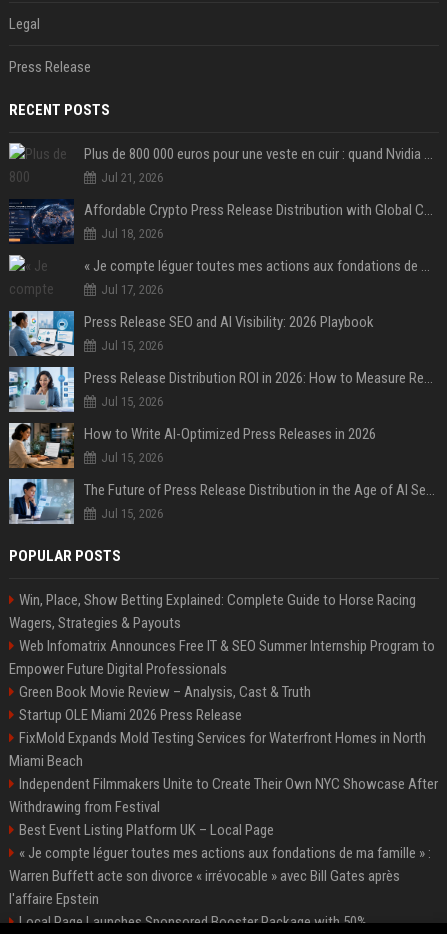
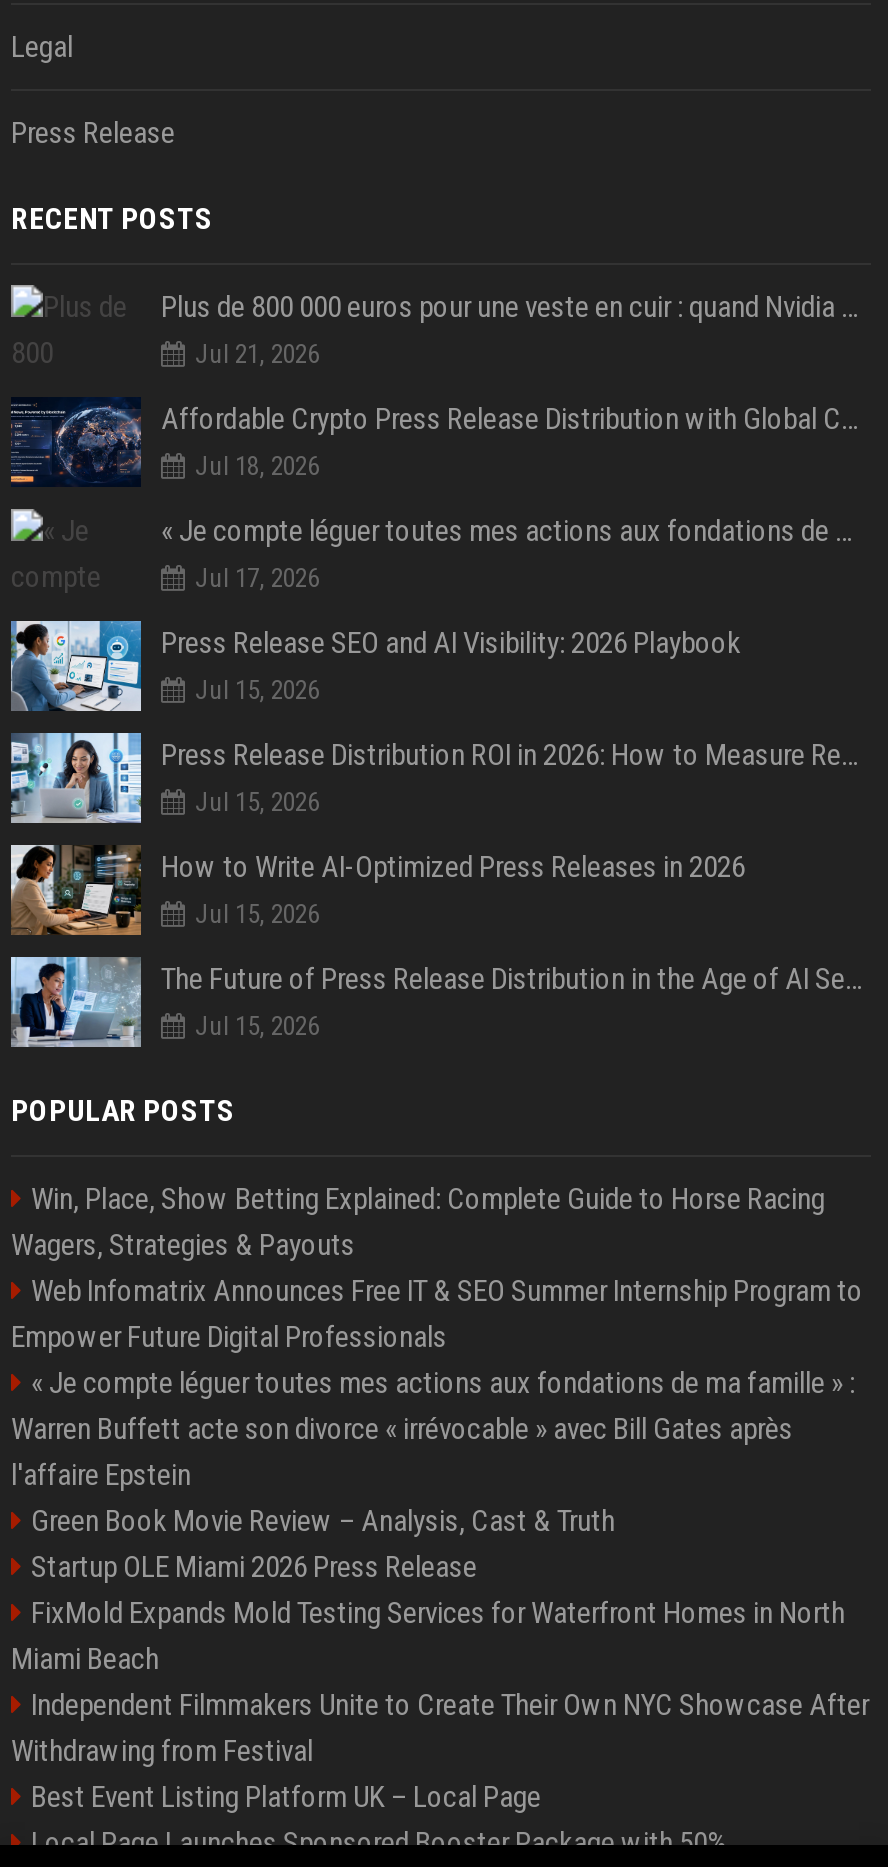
moved [9,683,438,839] -> [11,1503,869,1815]: Green Book Movie Review – Analysis, Cast & Truth | Startup OLE Miami 2026 Press Release | FixMold Expands Mold Testing Services for Waterfront Homes in North | Miami Beach | Independent Filmmakers Unite to Create Their Own NYC Showcase After | Withdrawing from Festival | Best Event Listing Platform UK – Local Page
moved [9,844,431,908] -> [11,1365,855,1493]: « Je compte léguer toutes mes actions aux fondations de ma famille » : | Warren Buffett acte son divorce « irrévocable » avec Bill Gates après | l'affaire Epstein

